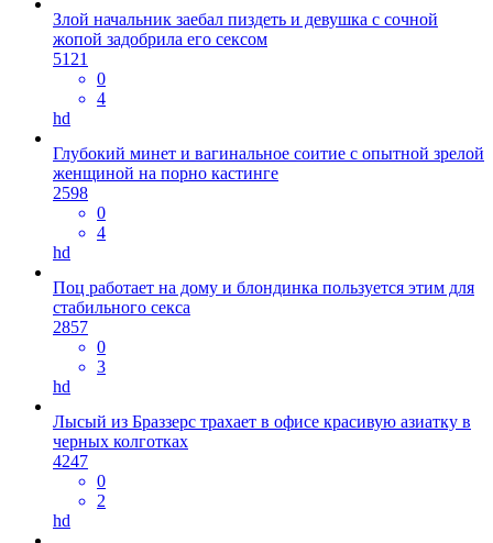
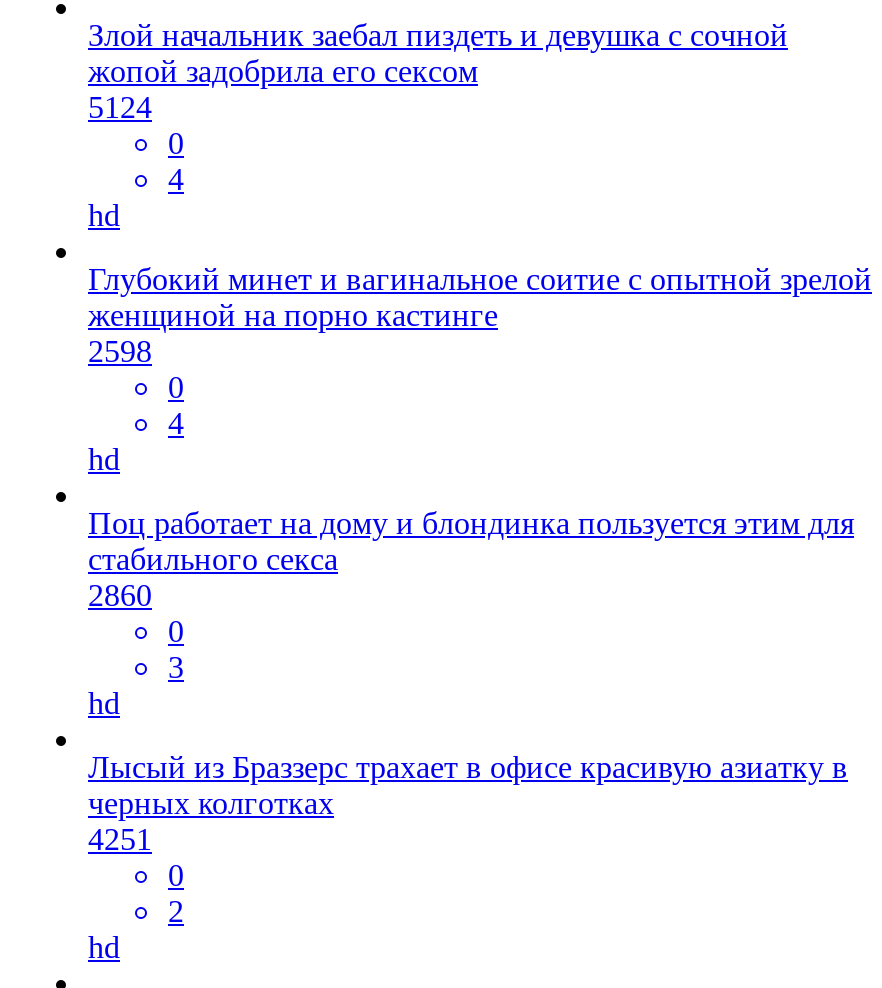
[53,50,88,68] 5121 -> [88,91,152,125] 5124
[53,318,88,337] 2857 -> [88,579,152,613] 2860
[53,452,88,471] 4247 -> [88,823,152,857] 4251

